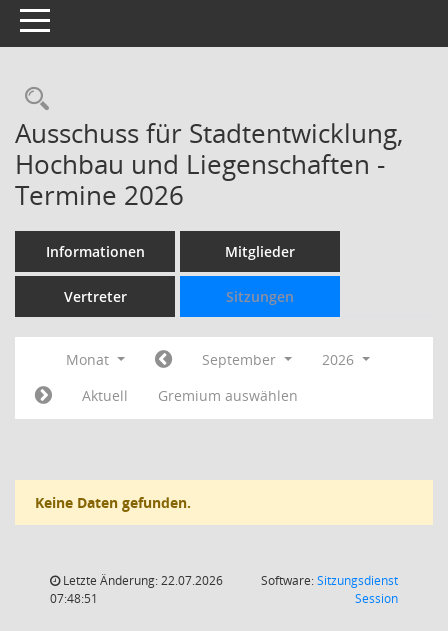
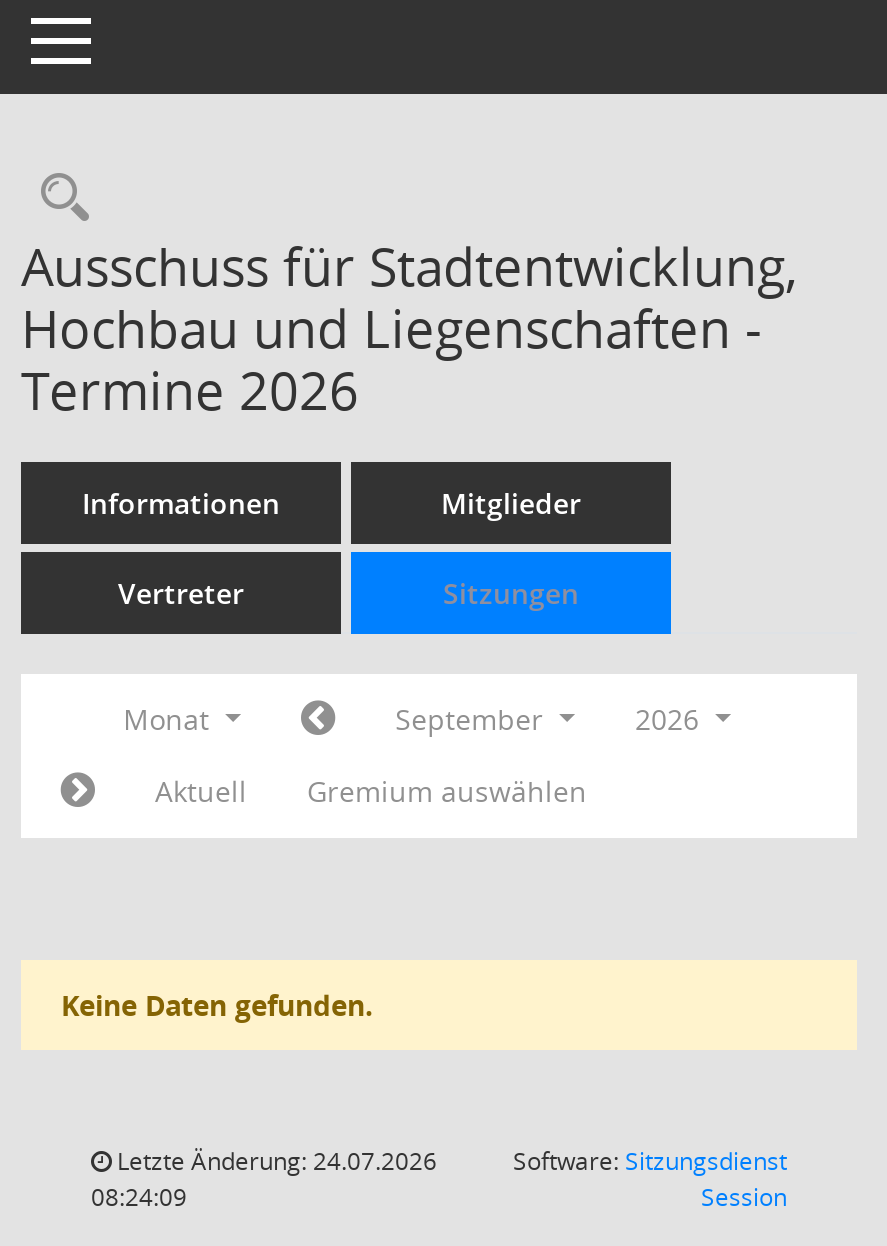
[60,572,223,589] Letzte Änderung: 22.07.2026 -> [111,1144,437,1178] Letzte Änderung: 24.07.2026
[50,590,98,607] 07:48:51 -> [91,1180,187,1214] 08:24:09

